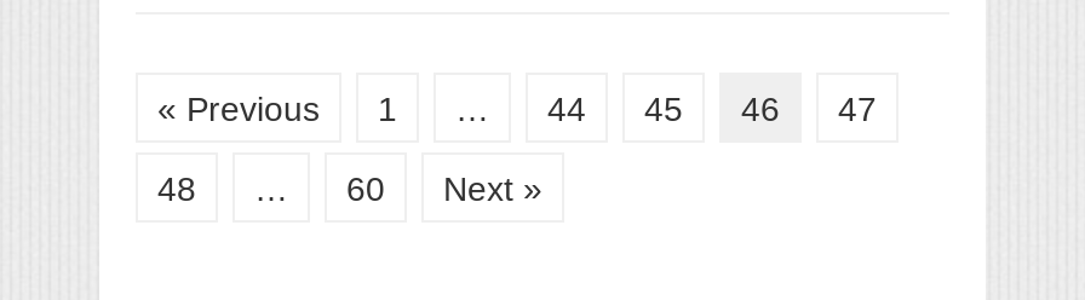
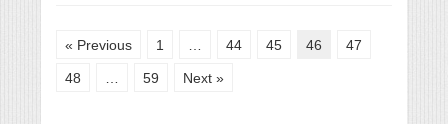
[346,170,385,208] 60 -> [143,70,159,86] 59

